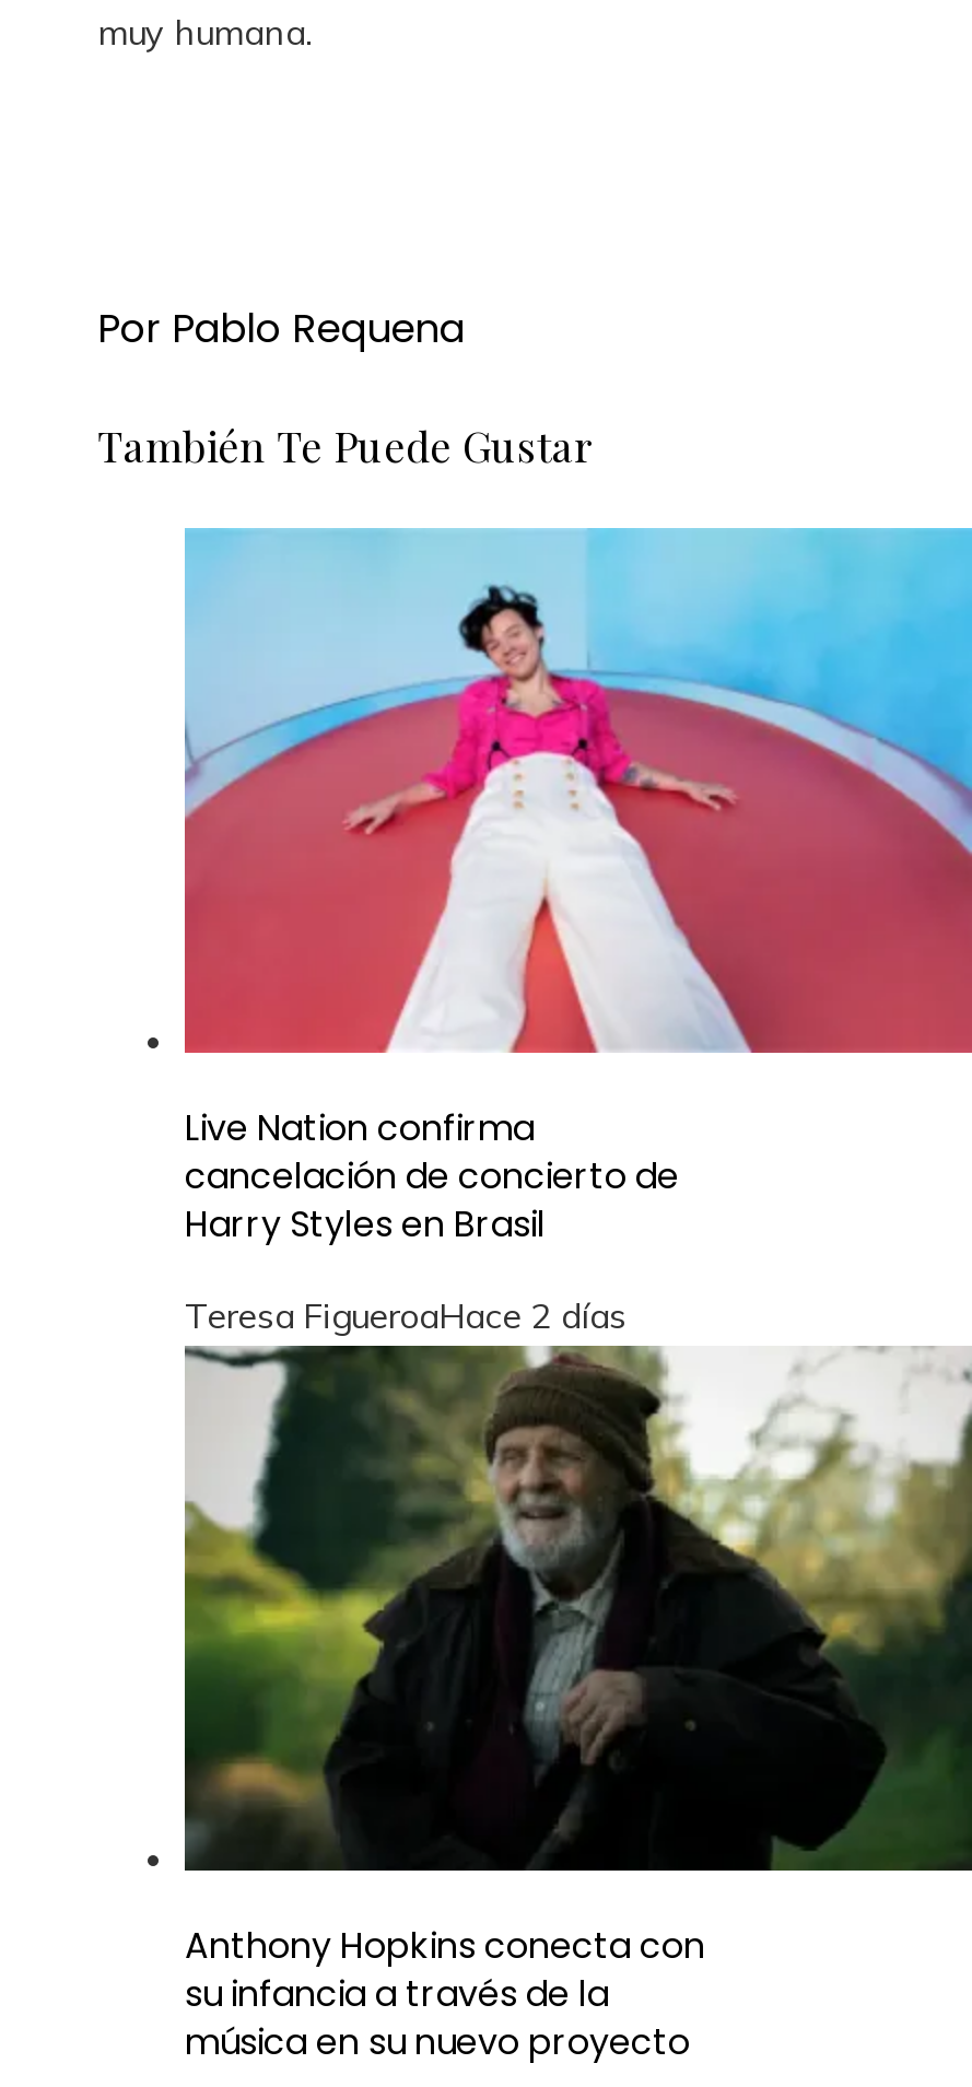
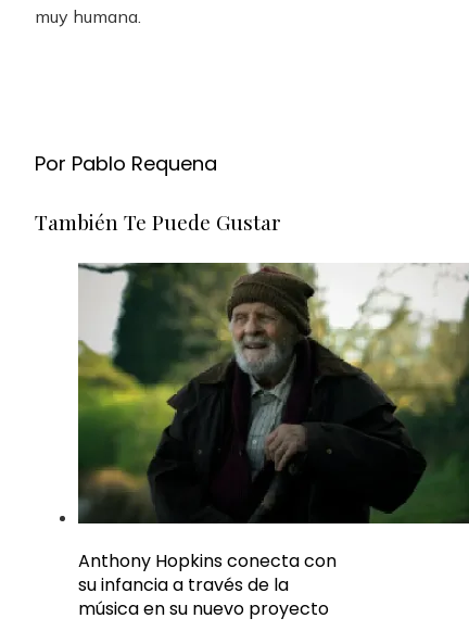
[183,526,965,1336] [image] | Live Nation confirma | cancelación de concierto de | Harry Styles en Brasil | Teresa FigueroaHace 2 días -> none

